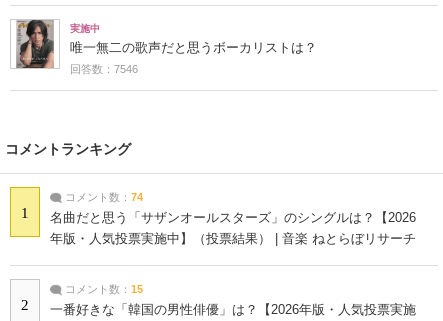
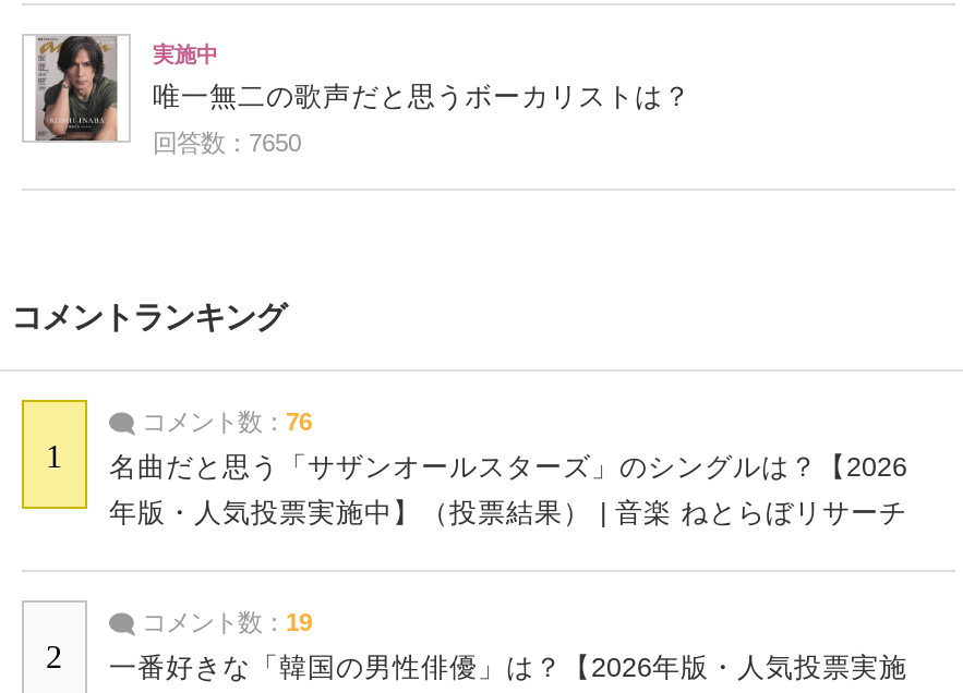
[70,63,138,75] 回答数：7546 -> [153,131,301,157] 回答数：7650
[62,191,143,203] コメント数：74 -> [135,409,312,436] コメント数：76
[62,283,143,295] コメント数：15 -> [135,610,312,636] コメント数：19

